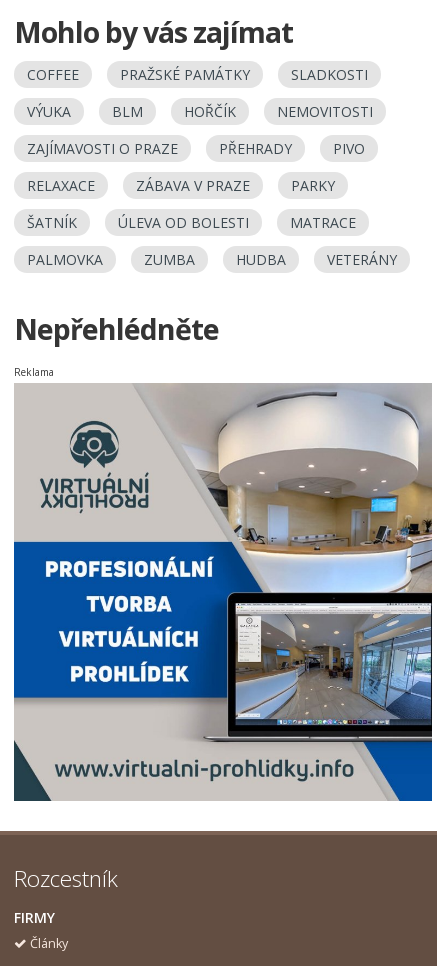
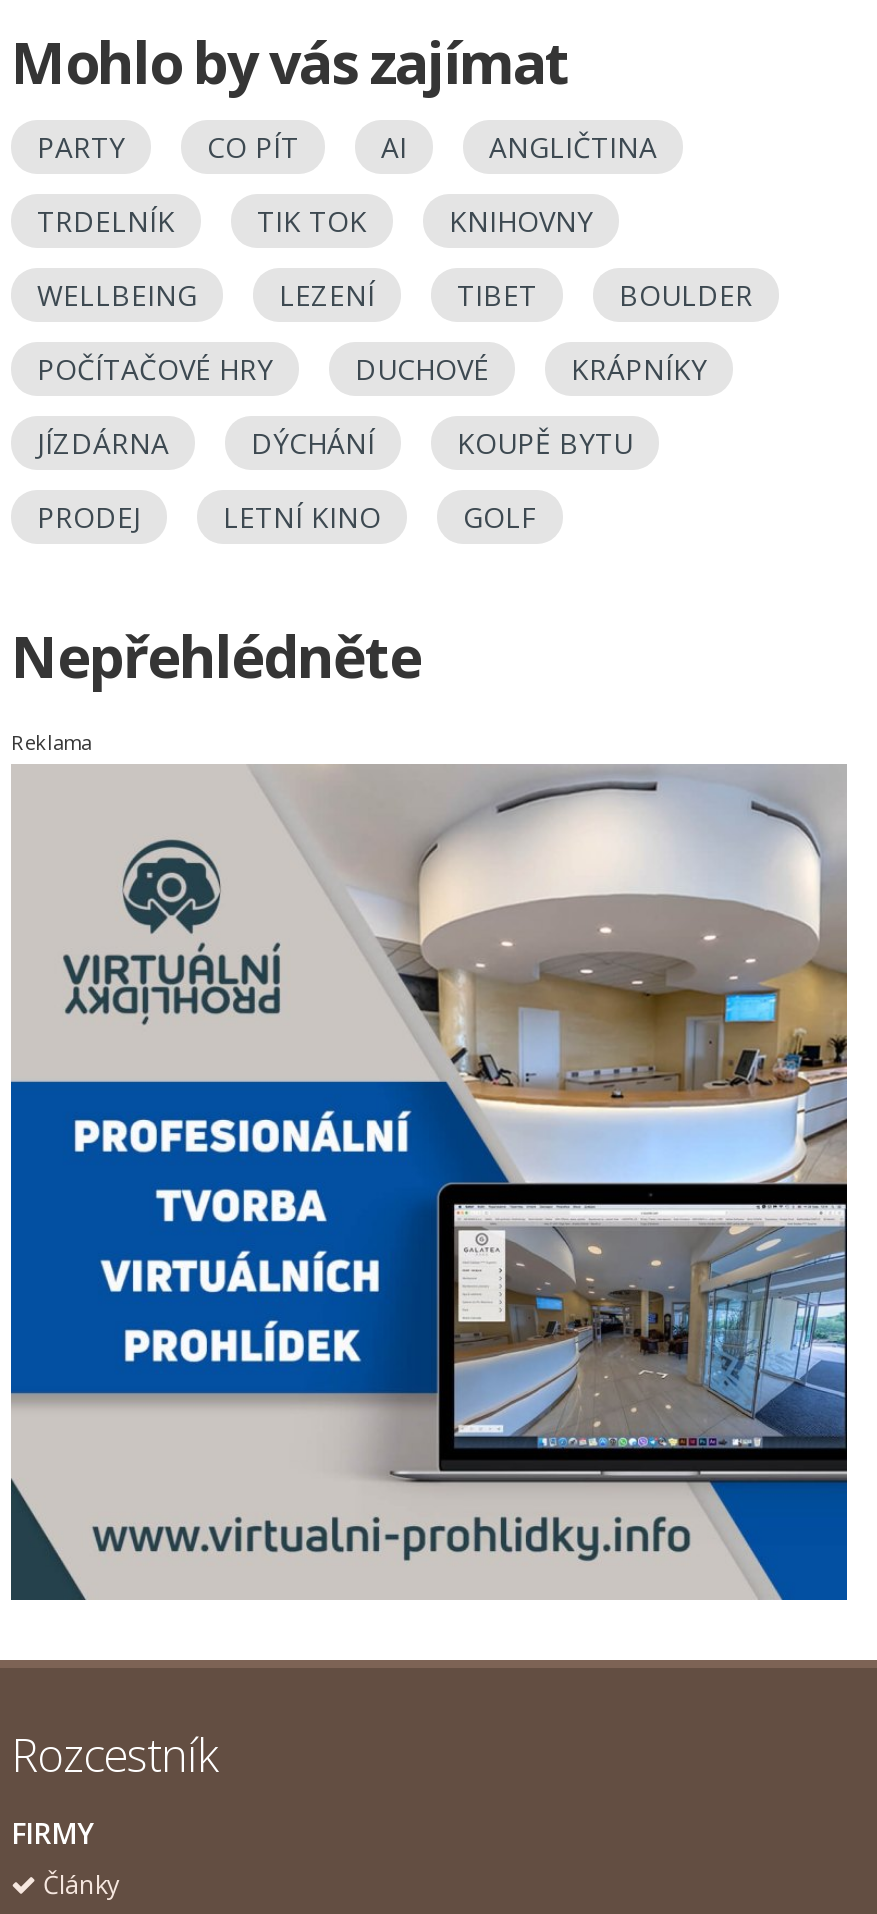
[27,65,368,84] COFFEE | PRAŽSKÉ PAMÁTKY | SLADKOSTI -> [37,128,657,166] PARTY | CO PÍT | AI | ANGLIČTINA
[27,102,373,121] VÝUKA | BLM | HOŘČÍK | NEMOVITOSTI -> [37,202,593,240] TRDELNÍK | TIK TOK | KNIHOVNY
[27,139,365,158] ZAJÍMAVOSTI O PRAZE | PŘEHRADY | PIVO -> [37,276,753,314] WELLBEING | LEZENÍ | TIBET | BOULDER
[27,176,335,195] RELAXACE | ZÁBAVA V PRAZE | PARKY -> [37,350,707,388] POČÍTAČOVÉ HRY | DUCHOVÉ | KRÁPNÍKY
[27,213,356,232] ŠATNÍK | ÚLEVA OD BOLESTI | MATRACE -> [37,424,633,462] JÍZDÁRNA | DÝCHÁNÍ | KOUPĚ BYTU
[27,250,397,269] PALMOVKA | ZUMBA | HUDBA | VETERÁNY -> [37,498,537,536] PRODEJ | LETNÍ KINO | GOLF

